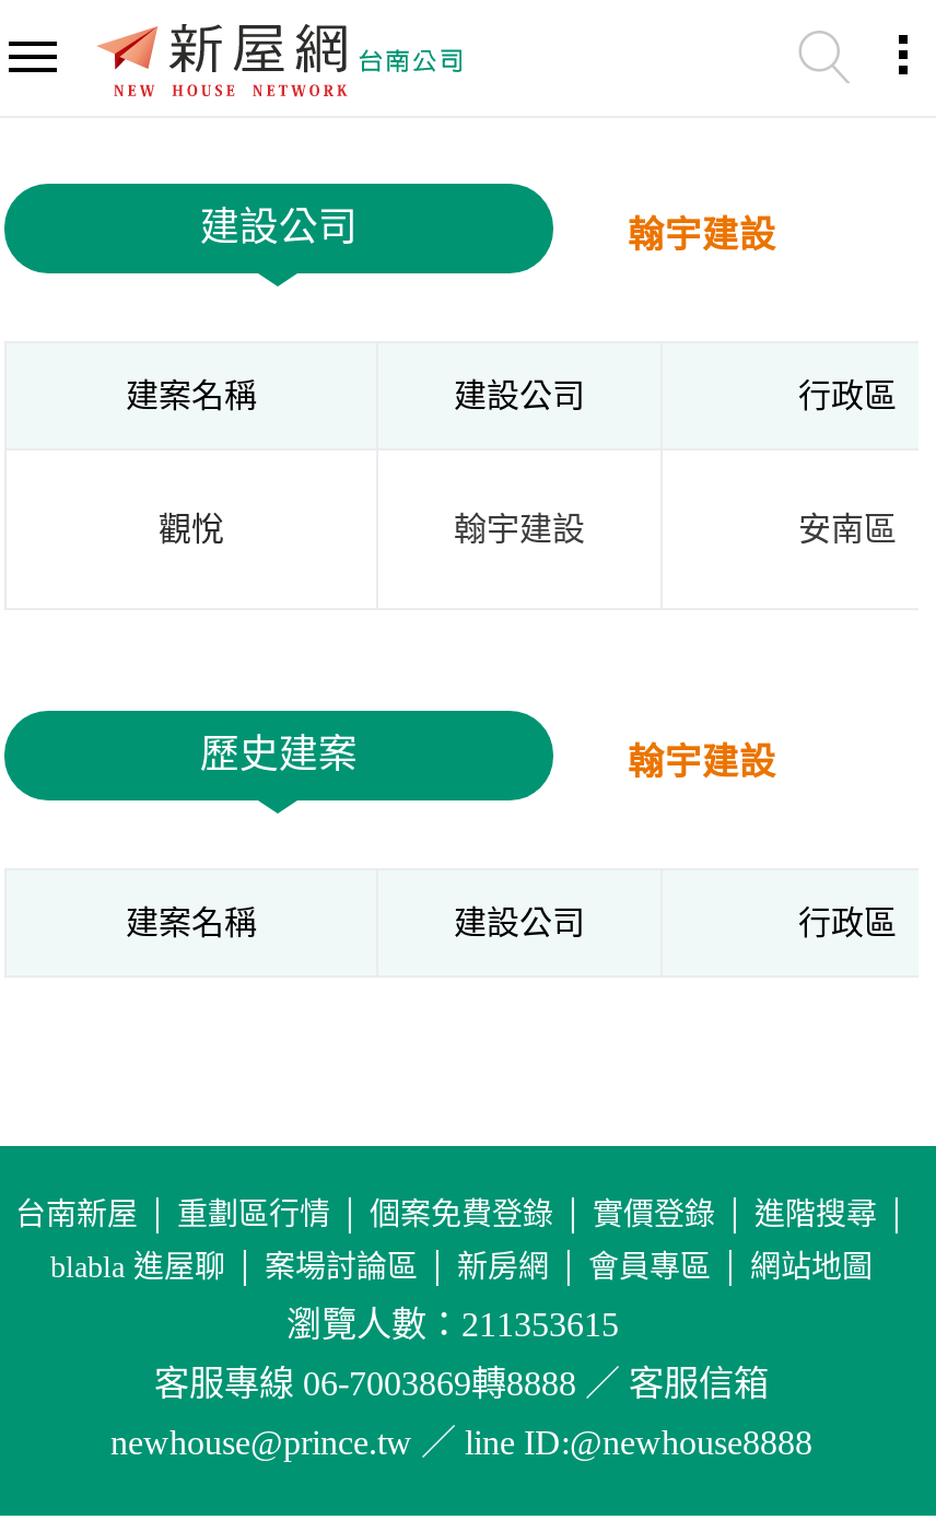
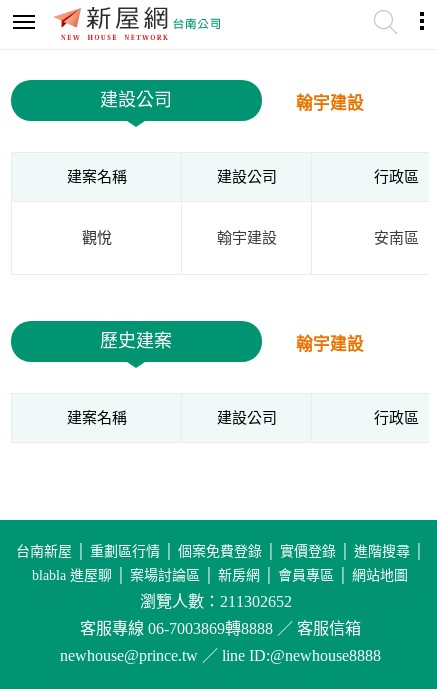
[286,1306,636,1343] 瀏覽人數：211353615 -> [140,593,300,610] 瀏覽人數：211302652

